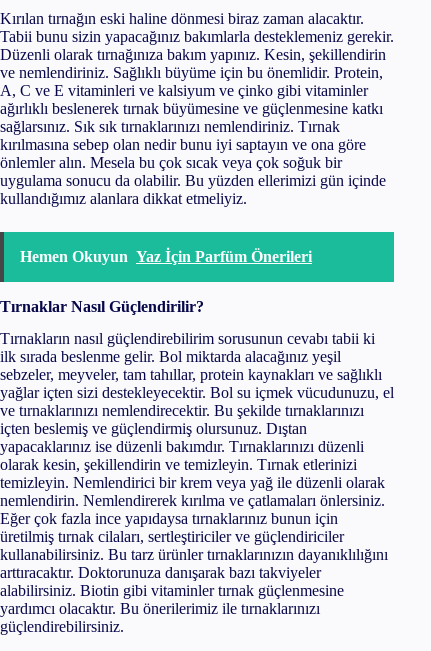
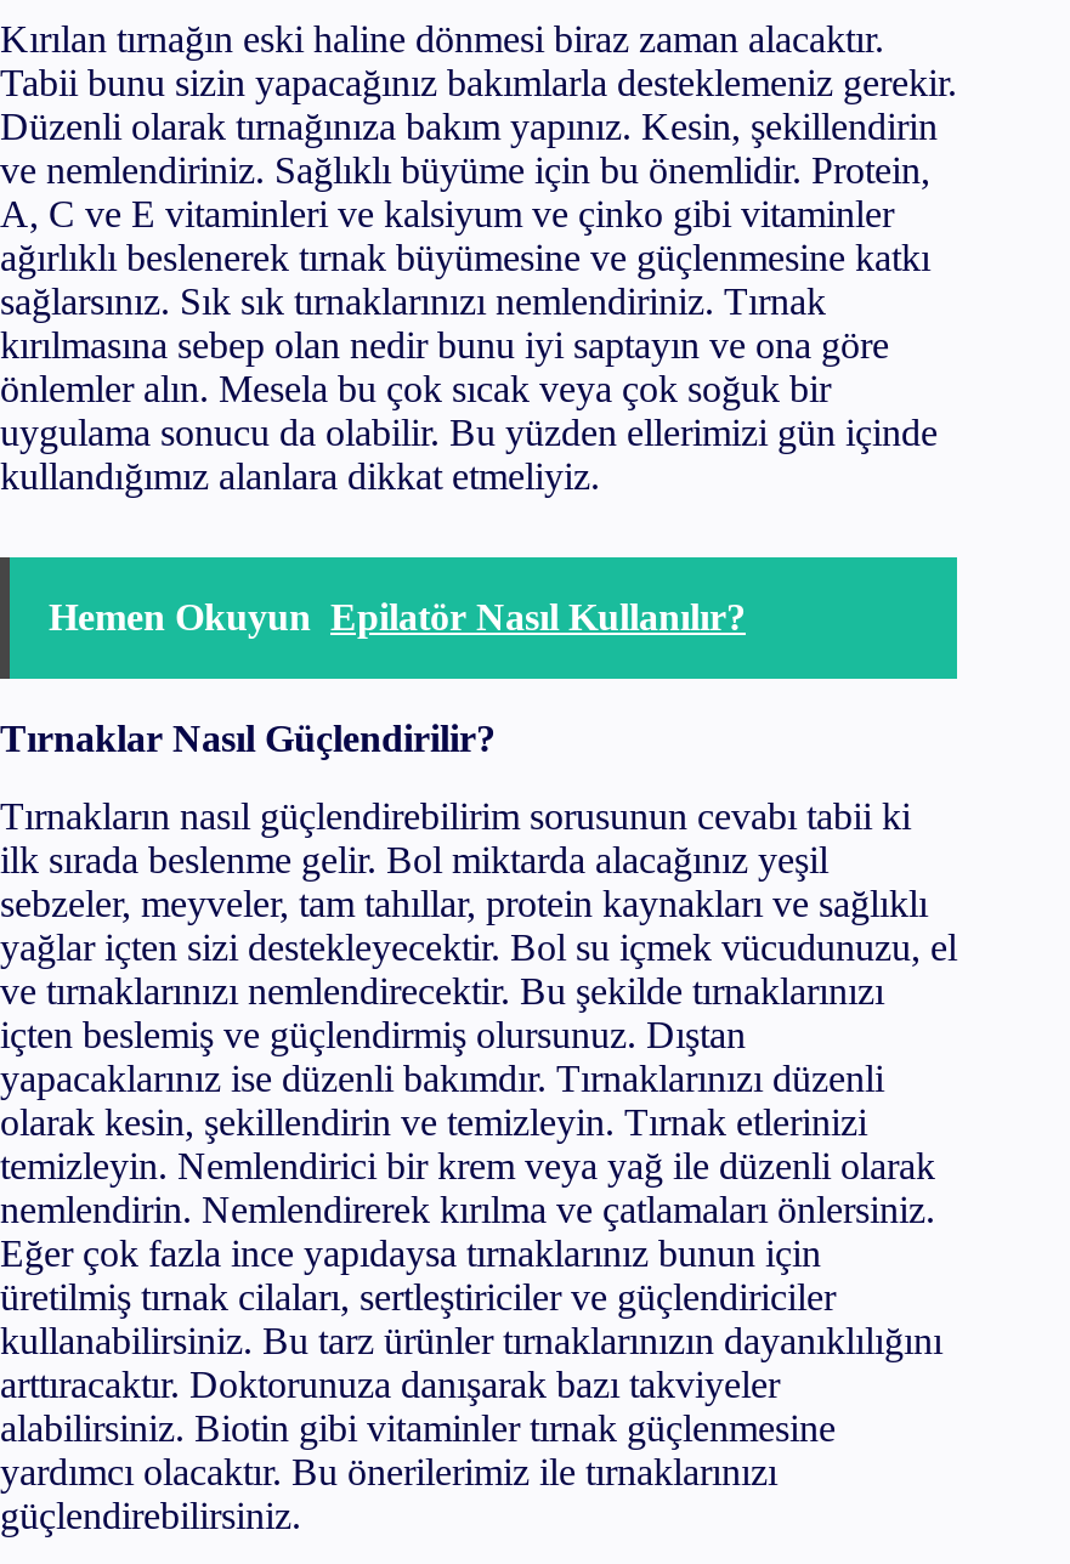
[20,248,312,265] Hemen Okuyun Yaz İçin Parfüm Önerileri -> [49,595,746,637] Hemen Okuyun Epilatör Nasıl Kullanılır?

